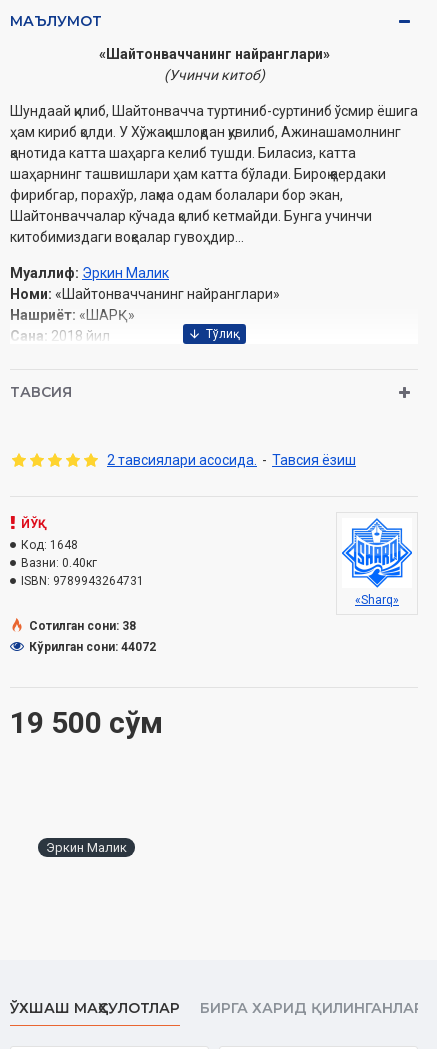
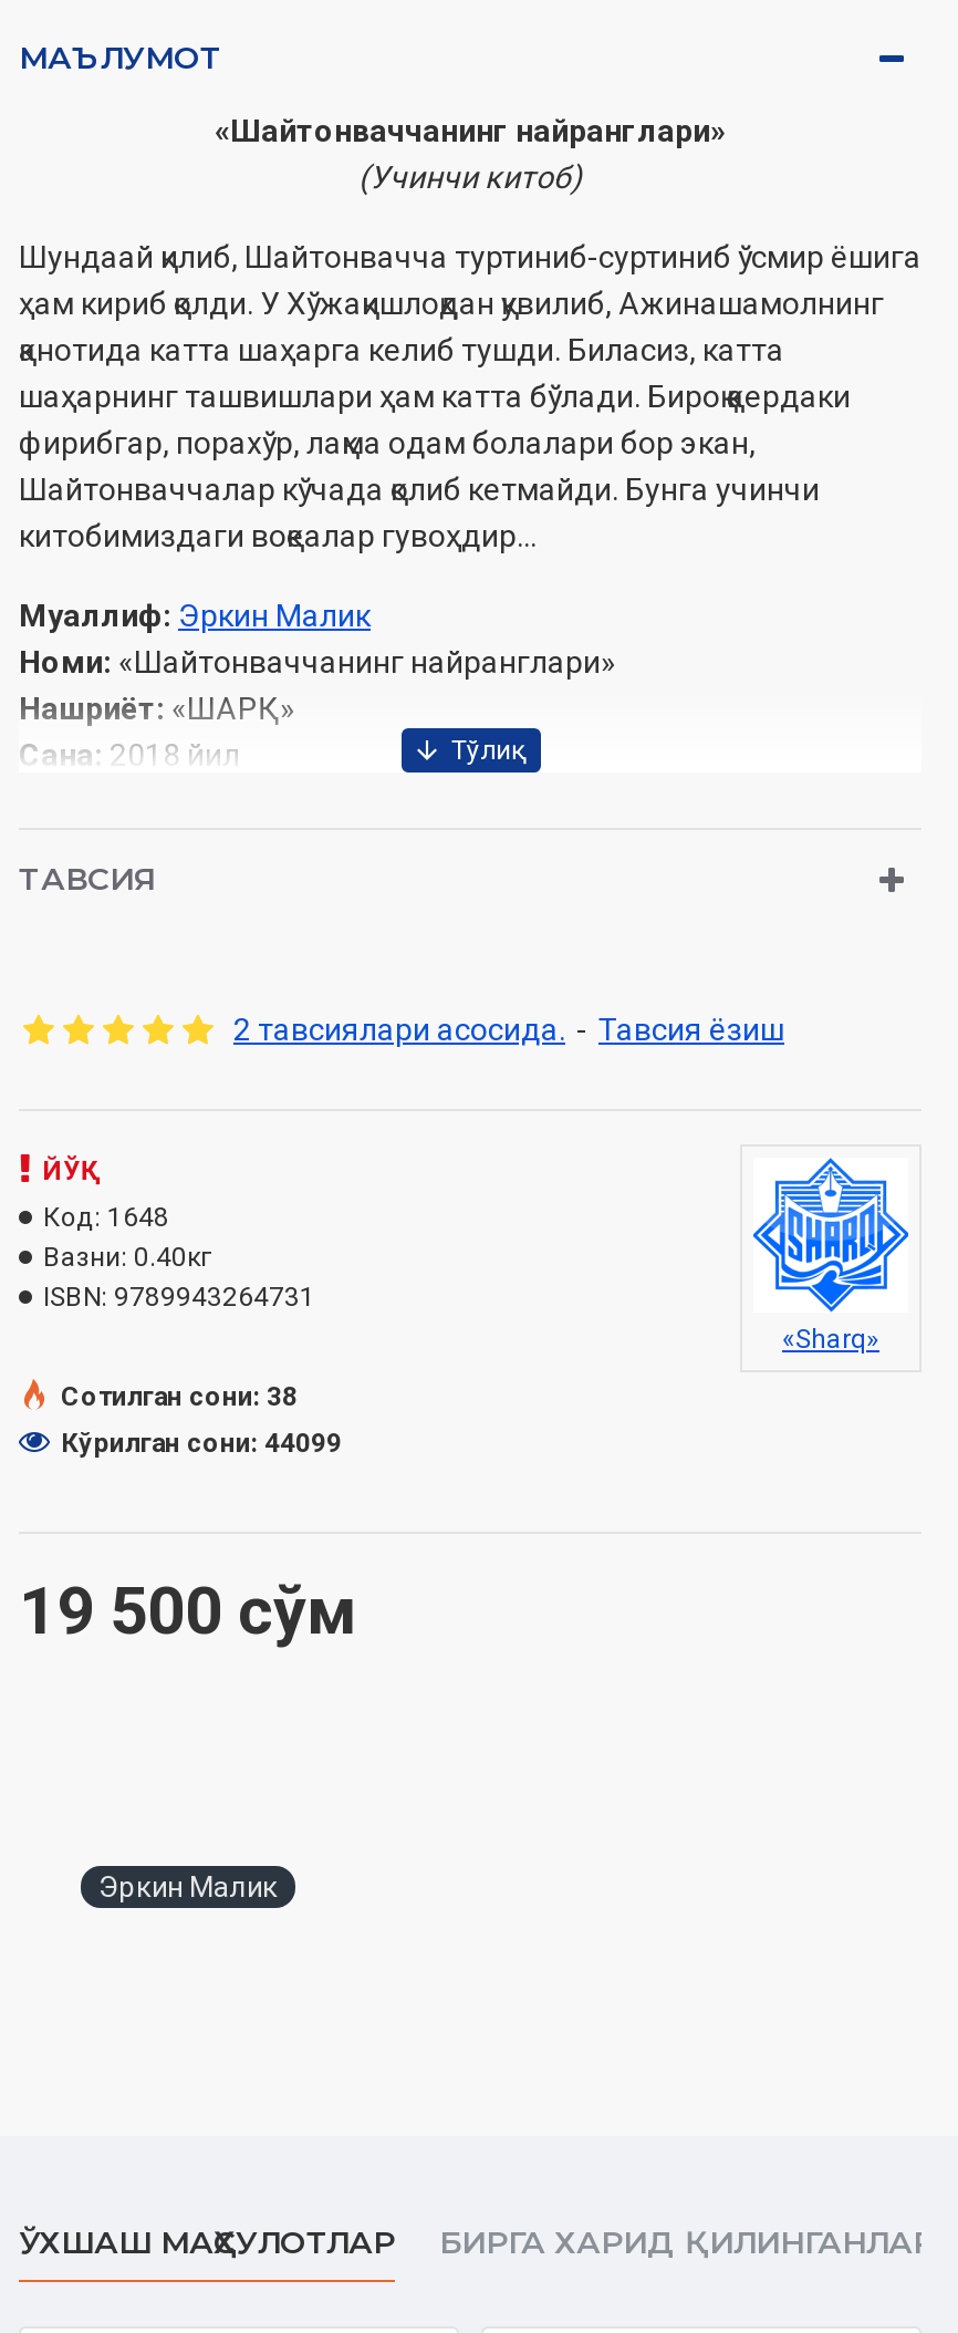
[29,640,156,654] Кўрилган сони: 44072 -> [61,1428,342,1459] Кўрилган сони: 44099

